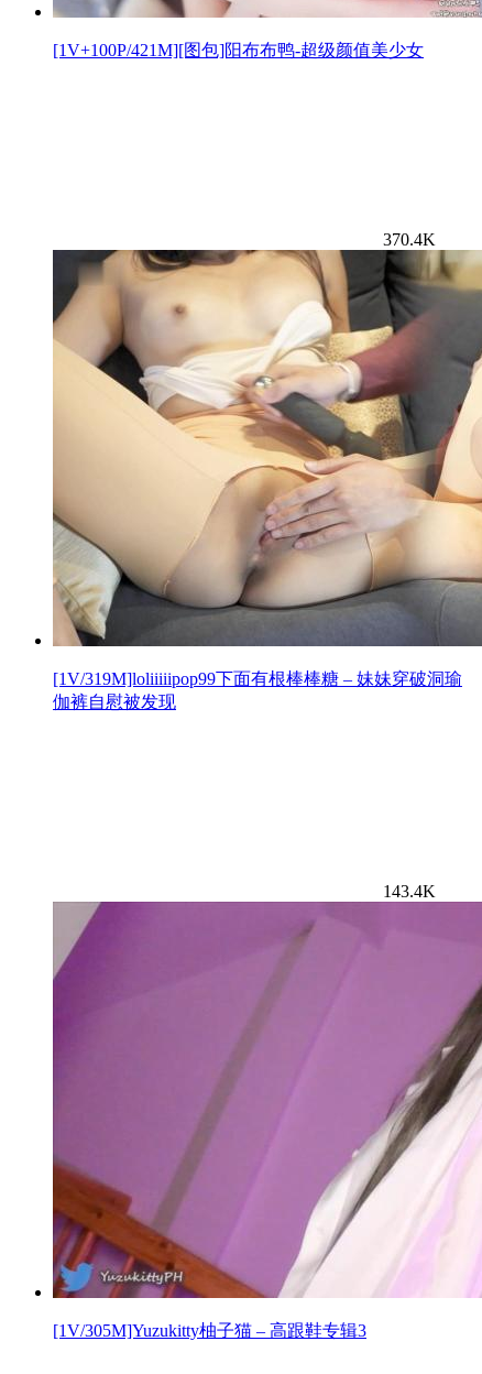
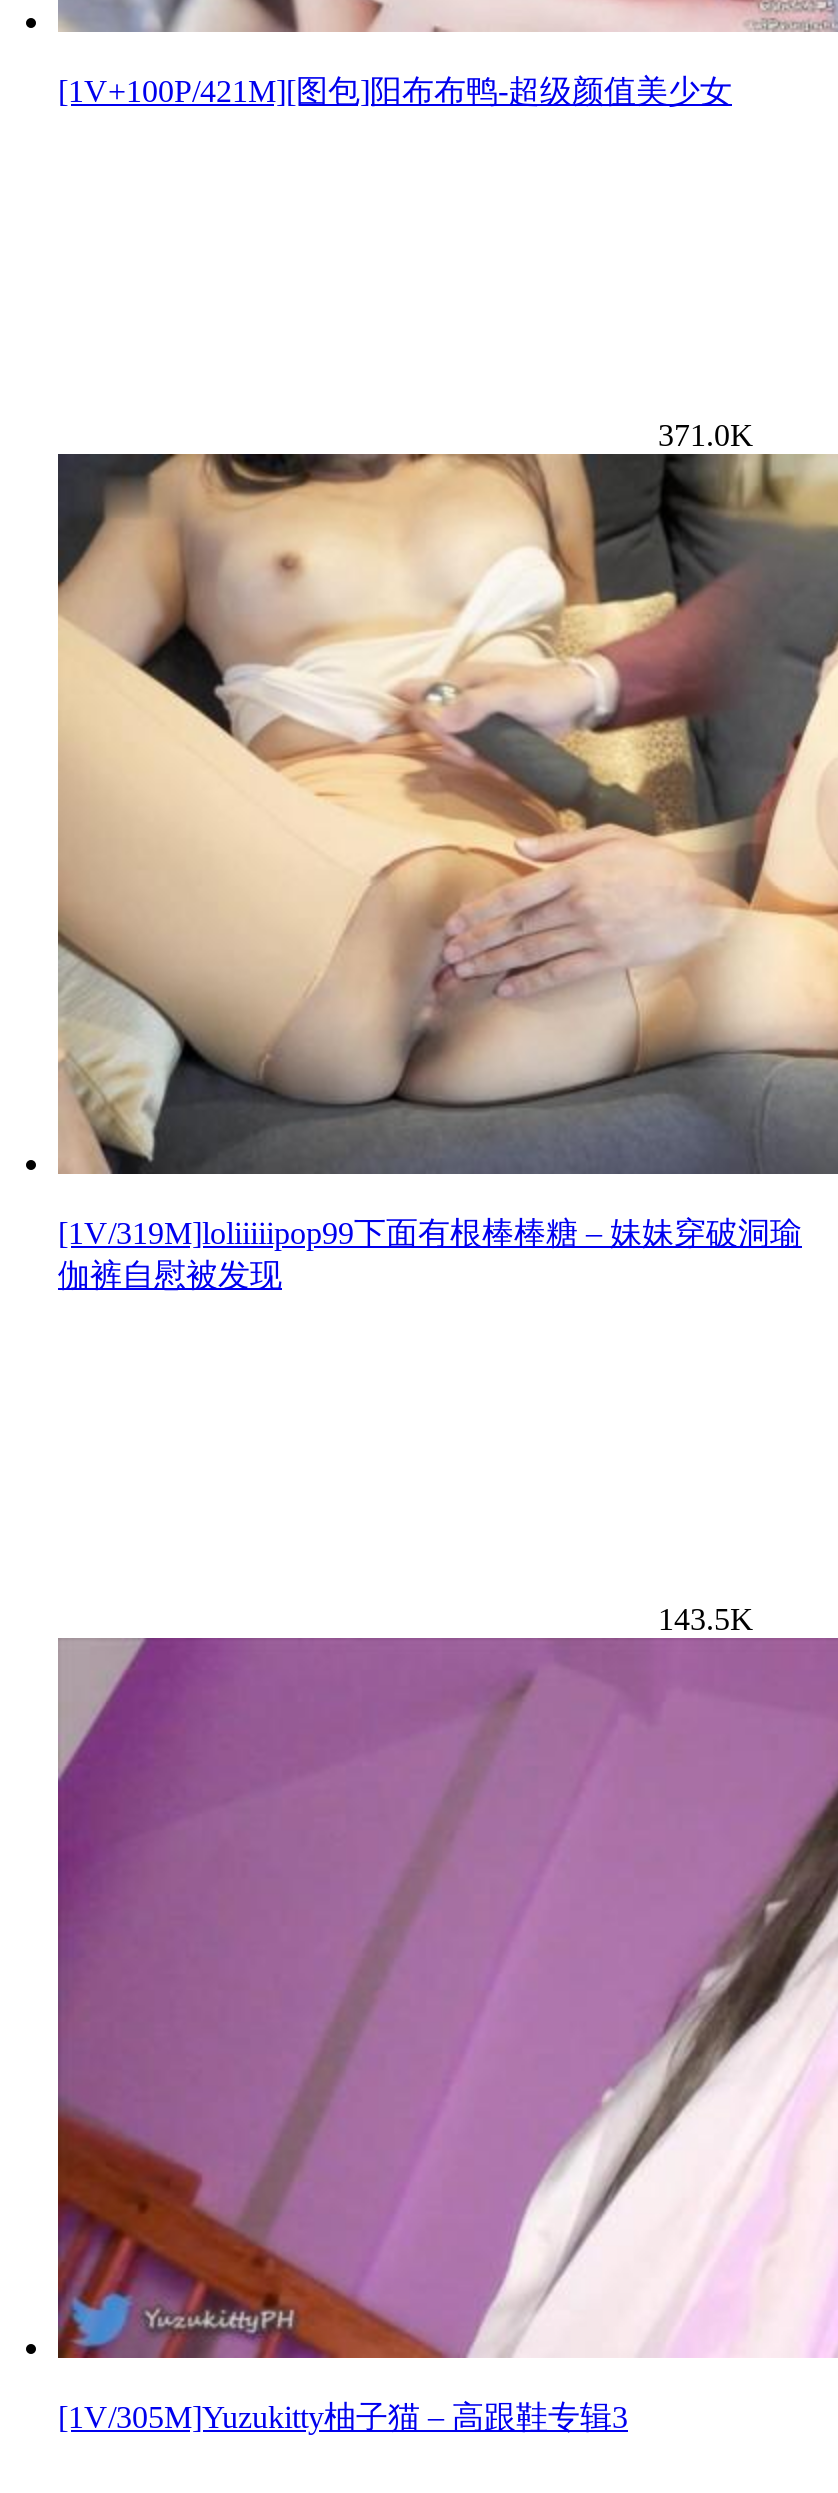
[383,230,436,248] 370.4K -> [658,417,754,451] 371.0K
[383,882,436,900] 143.4K -> [658,1601,754,1635] 143.5K

